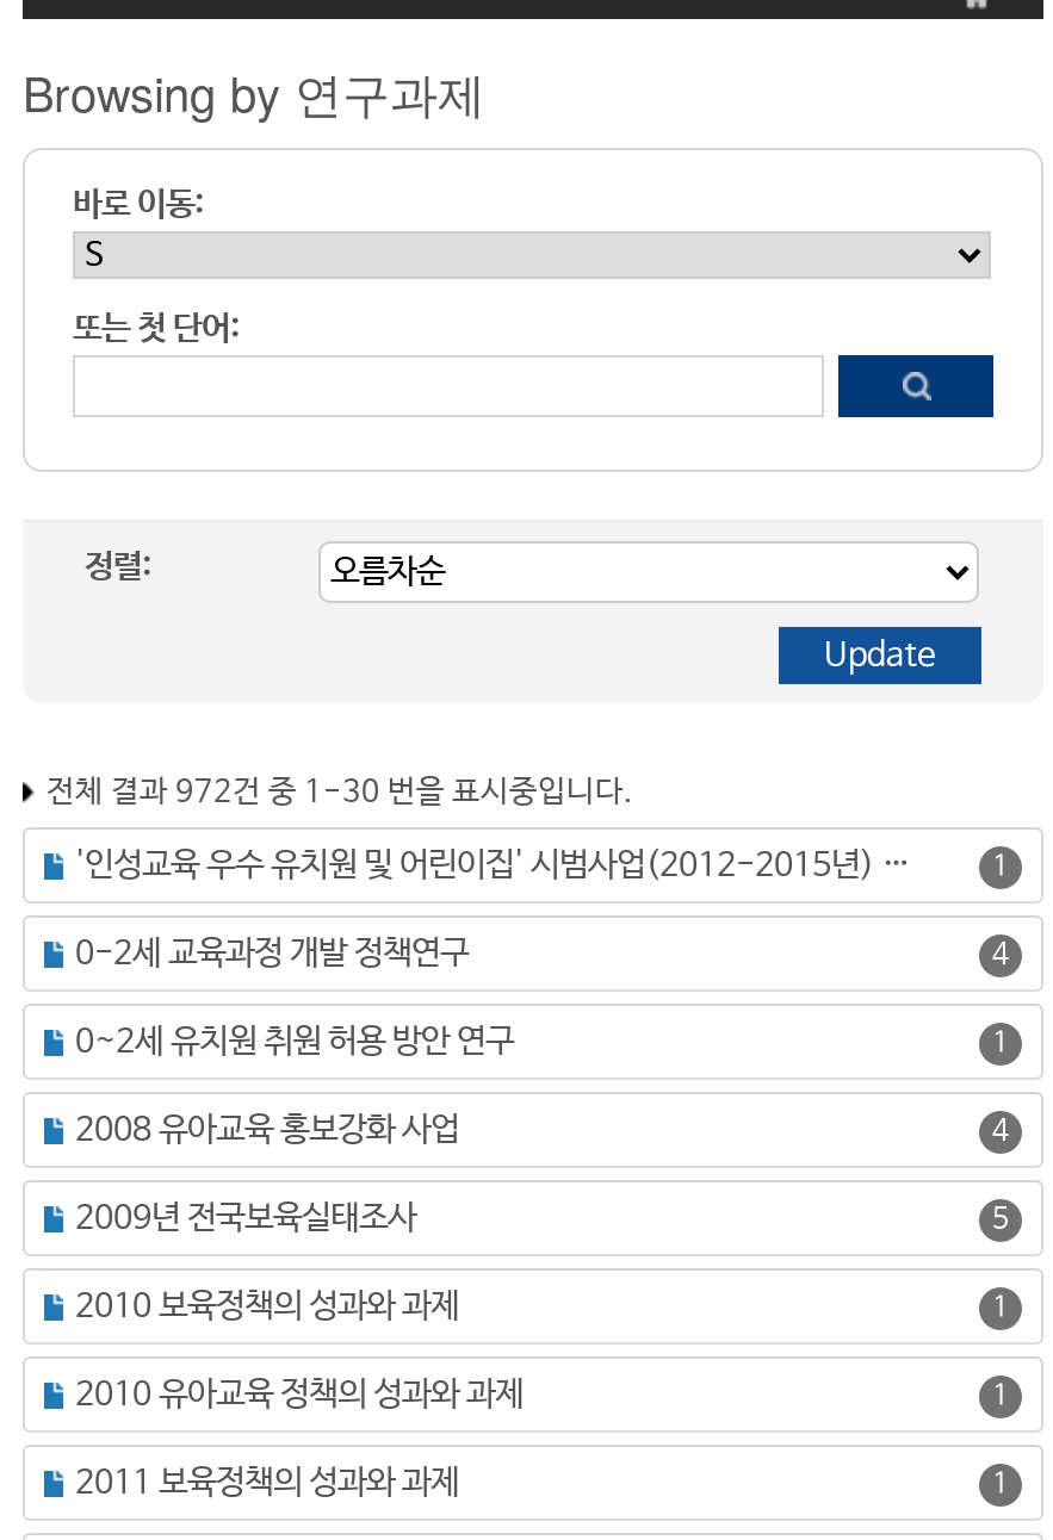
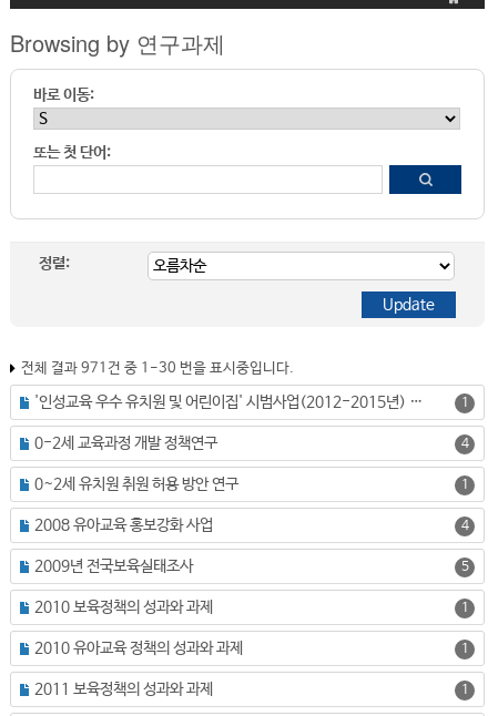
[47,775,633,811] 전체 결과 972건 중 1-30 번을 표시중입니다. -> [21,360,294,377] 전체 결과 971건 중 1-30 번을 표시중입니다.

